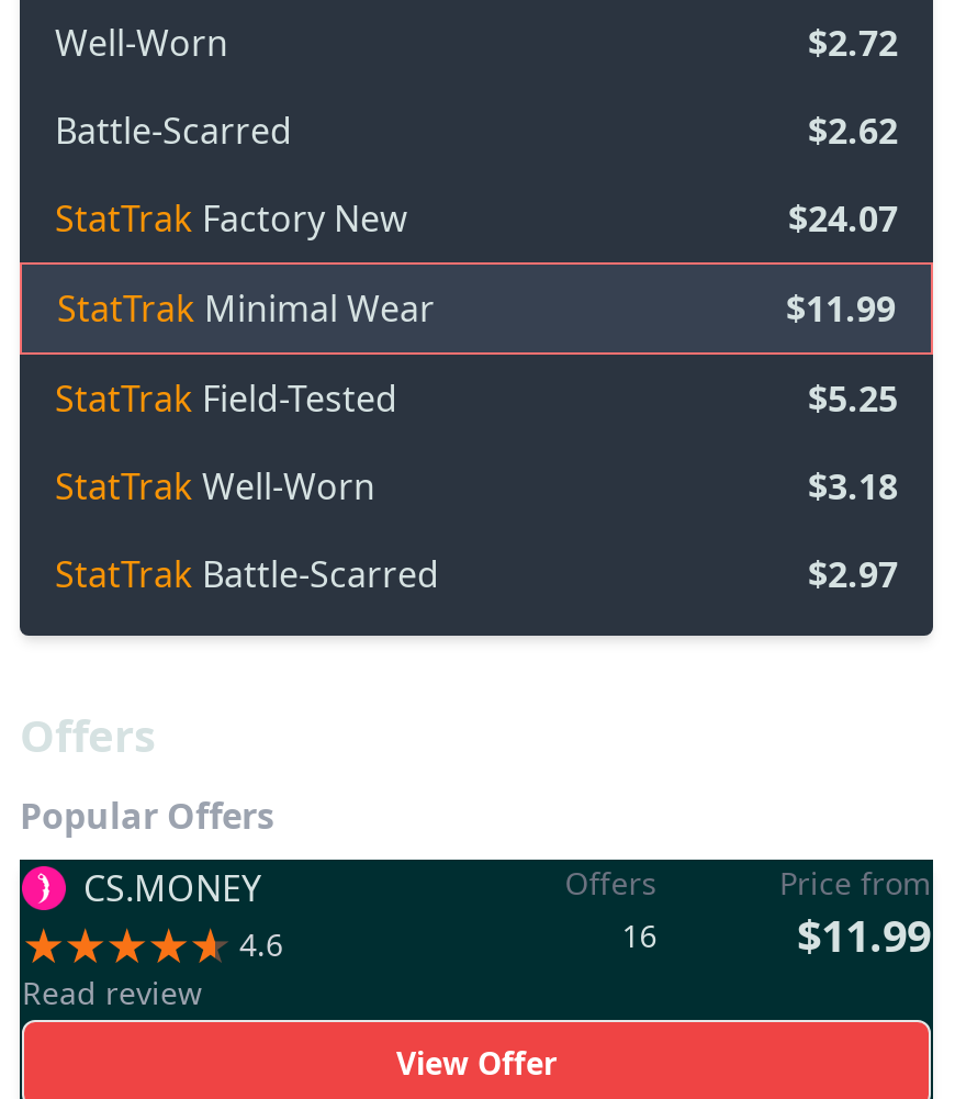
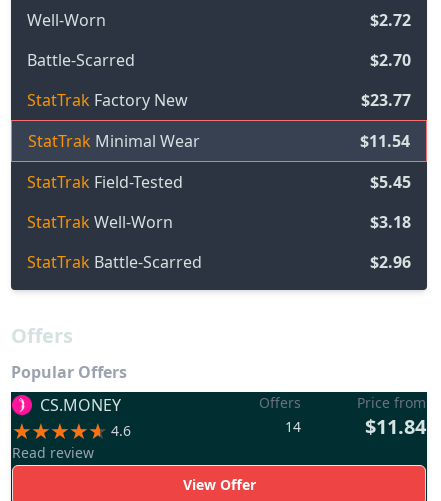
[808,106,898,155] $2.62 -> [370,49,411,71] $2.70
[788,194,898,243] $24.07 -> [361,89,411,111] $23.77
[786,284,896,333] $11.99 -> [360,130,410,152] $11.54
[808,374,898,423] $5.25 -> [370,171,411,193] $5.45
[808,550,898,598] $2.97 -> [370,251,411,273] $2.96
[622,914,657,956] 16 -> [285,417,301,436] 14
[797,905,931,964] $11.99 -> [365,413,426,440] $11.84

